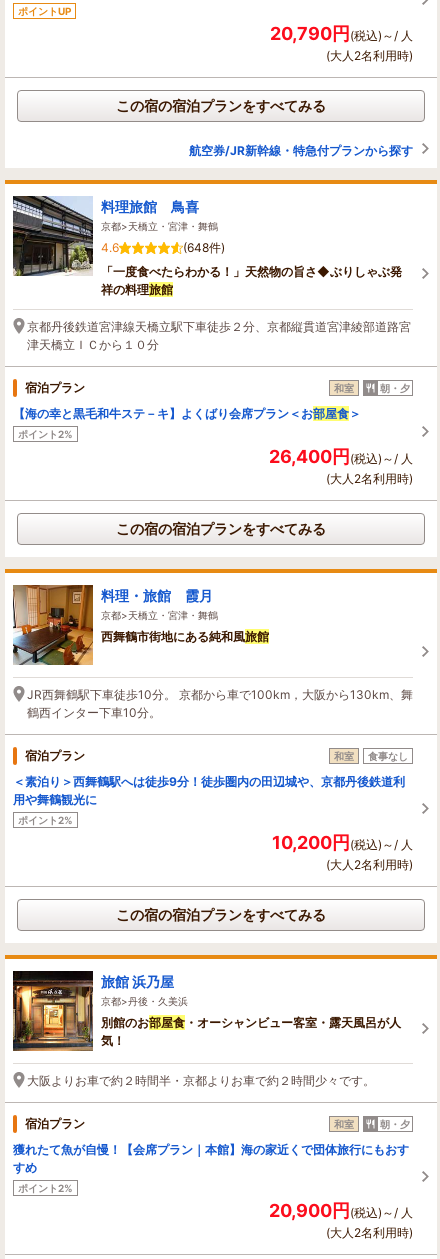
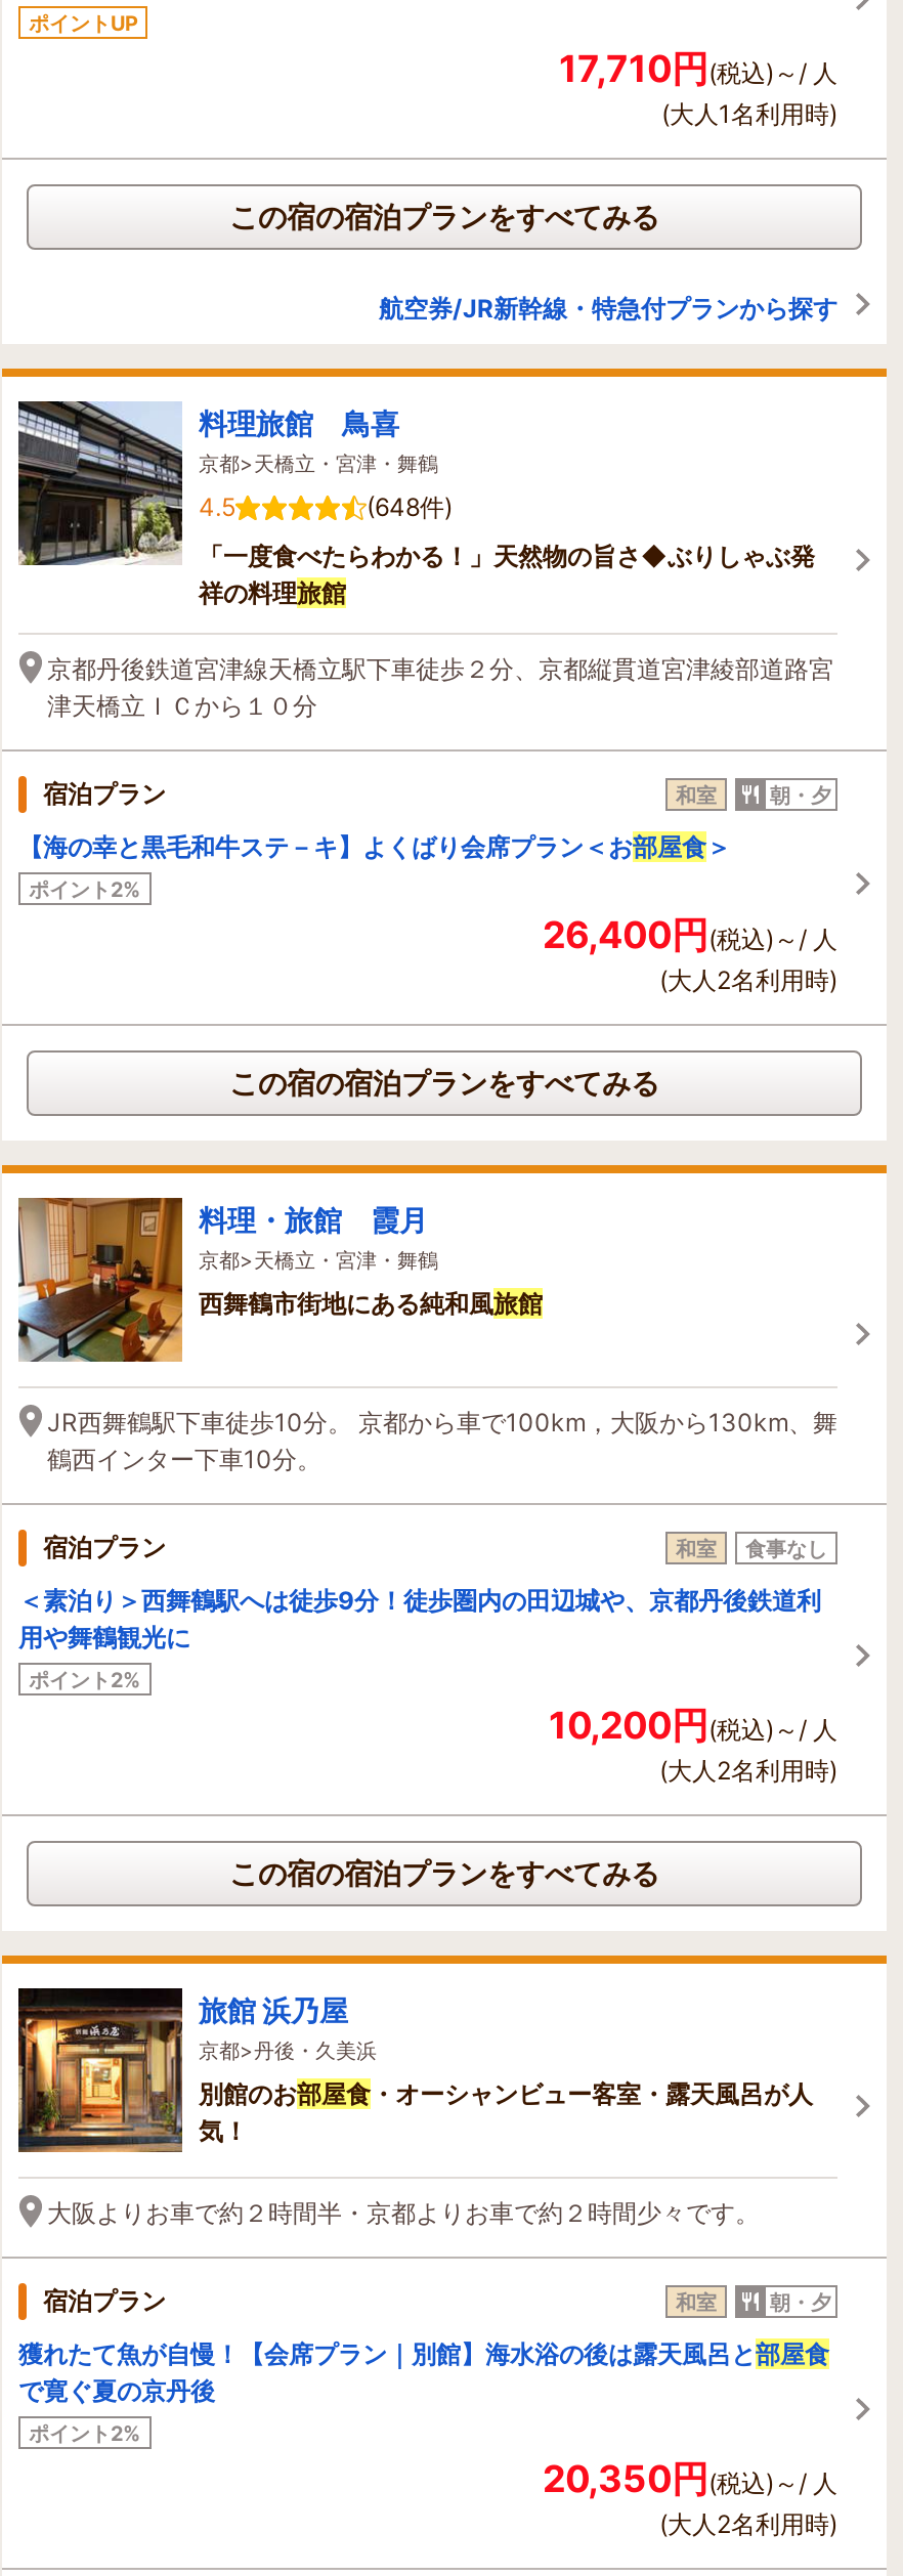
[270,23,413,44] 20,790円(税込)～/ 人 -> [559,46,837,89] 17,710円(税込)～/ 人
[326,48,413,63] (大人2名利用時) -> [661,98,837,128] (大人1名利用時)
[101,240,119,255] 4.6 -> [199,491,235,522] 4.5
[13,1142,409,1175] 獲れたて魚が自慢！【会席プラン｜本館】海の家近くで団体旅行にもおす | すめ -> [18,2338,829,2405] 獲れたて魚が自慢！【会席プラン｜別館】海水浴の後は露天風呂と部屋食 | で寛ぐ夏の京丹後
[269,1200,413,1221] 20,900円(税込)～/ 人 -> [543,2457,837,2500] 20,350円(税込)～/ 人

